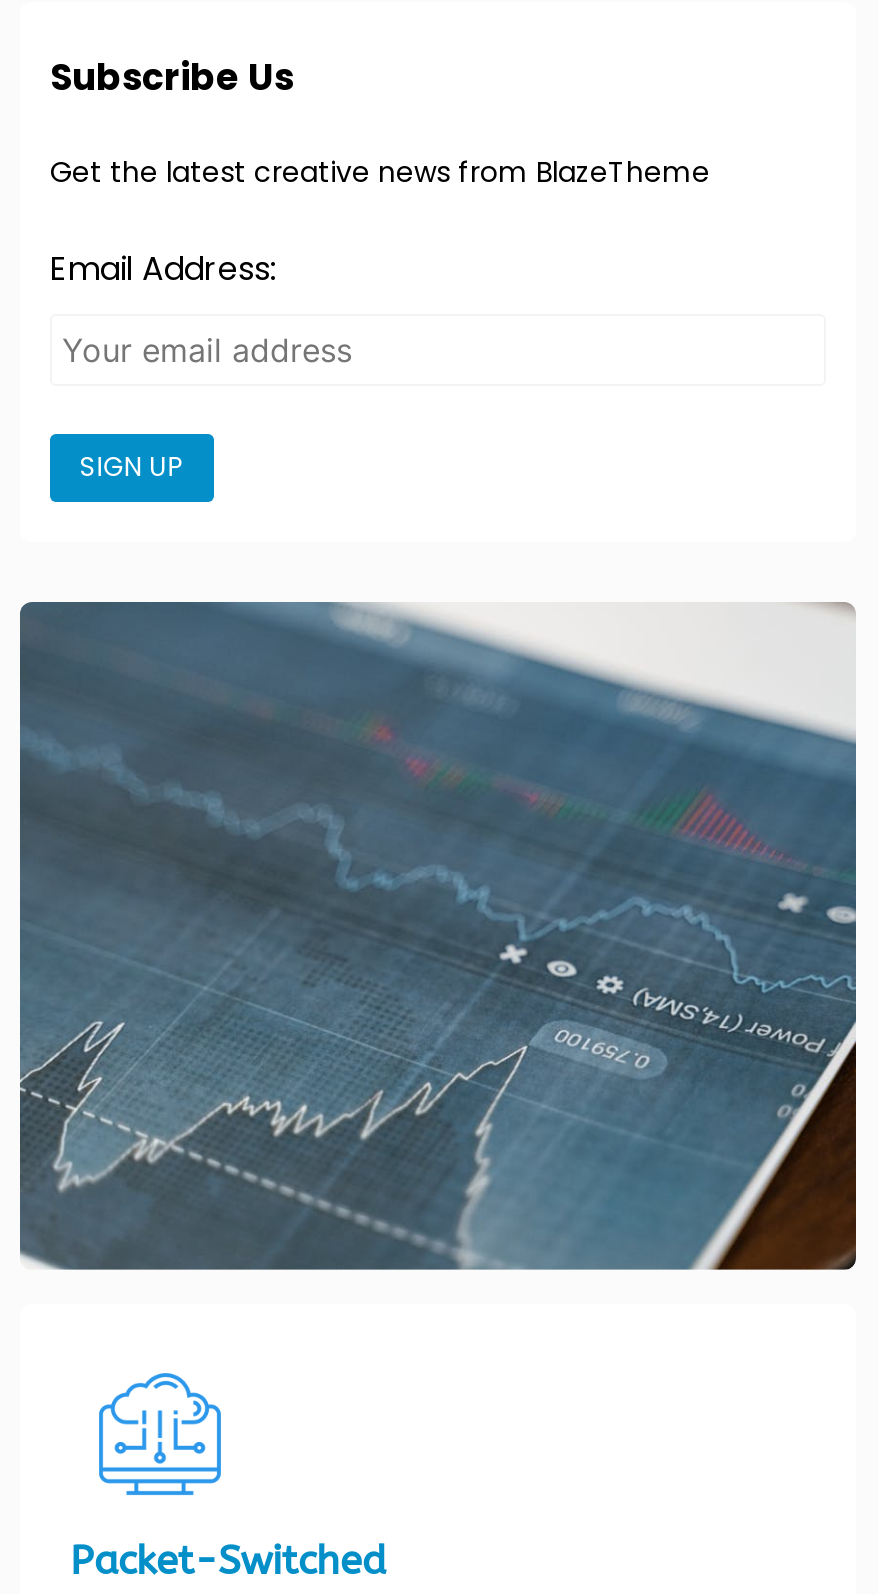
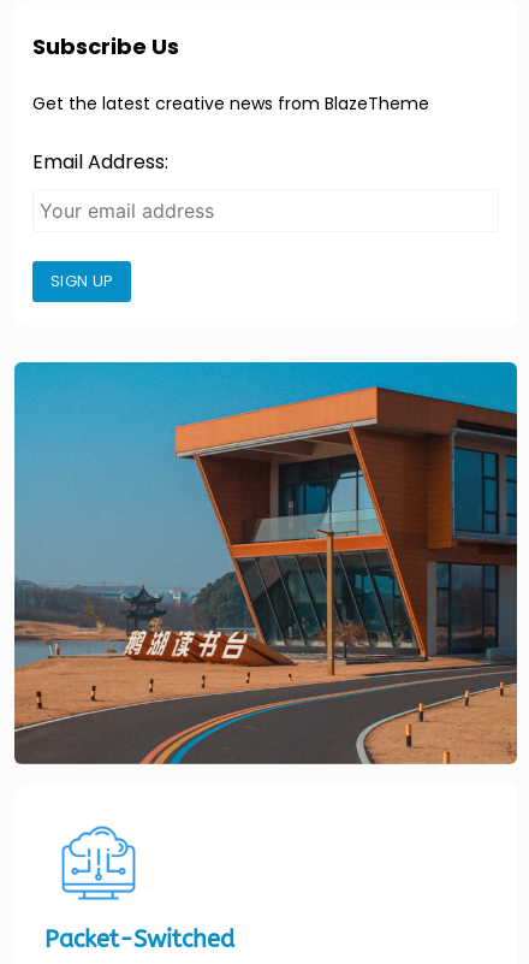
[18,602,858,1272] [image] -> [13,361,518,765] [image]

